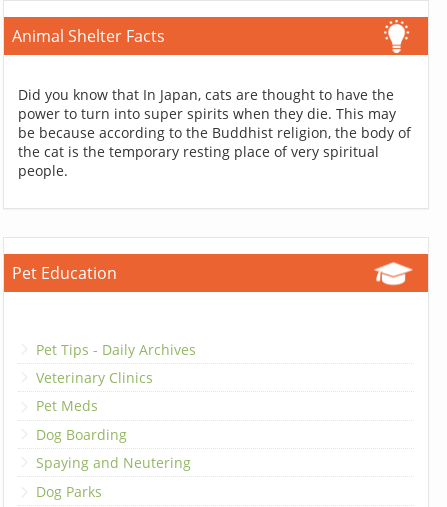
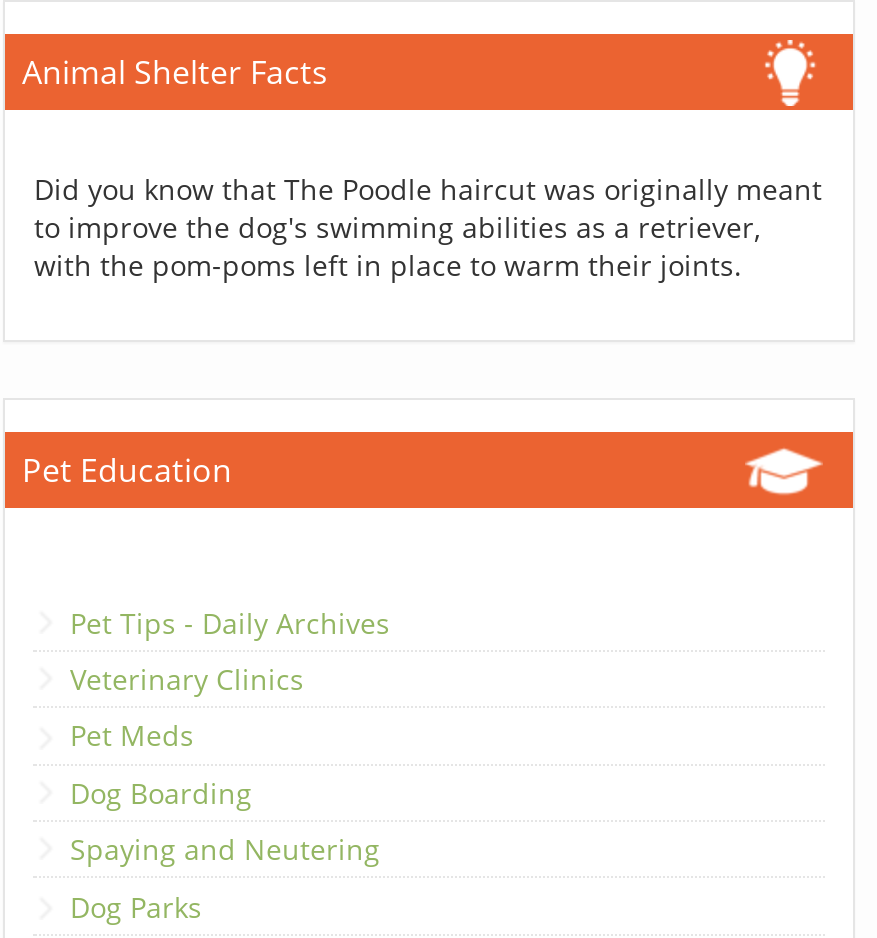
[18,84,411,179] Did you know that In Japan, cats are thought to have the | power to turn into super spirits when they die. This may | be because according to the Buddhist religion, the body of | the cat is the temporary resting place of very spiritual | people. -> [34,169,822,283] Did you know that The Poodle haircut was originally meant | to improve the dog's swimming abilities as a retriever, | with the pom-poms left in place to warm their joints.

